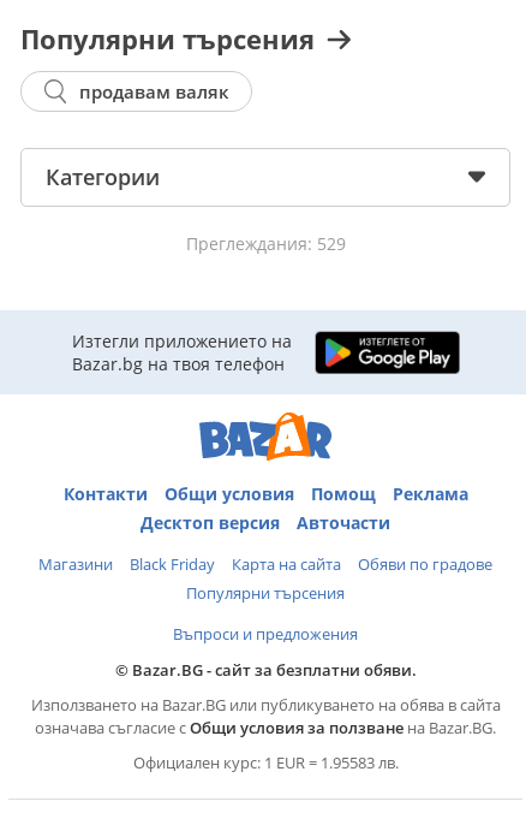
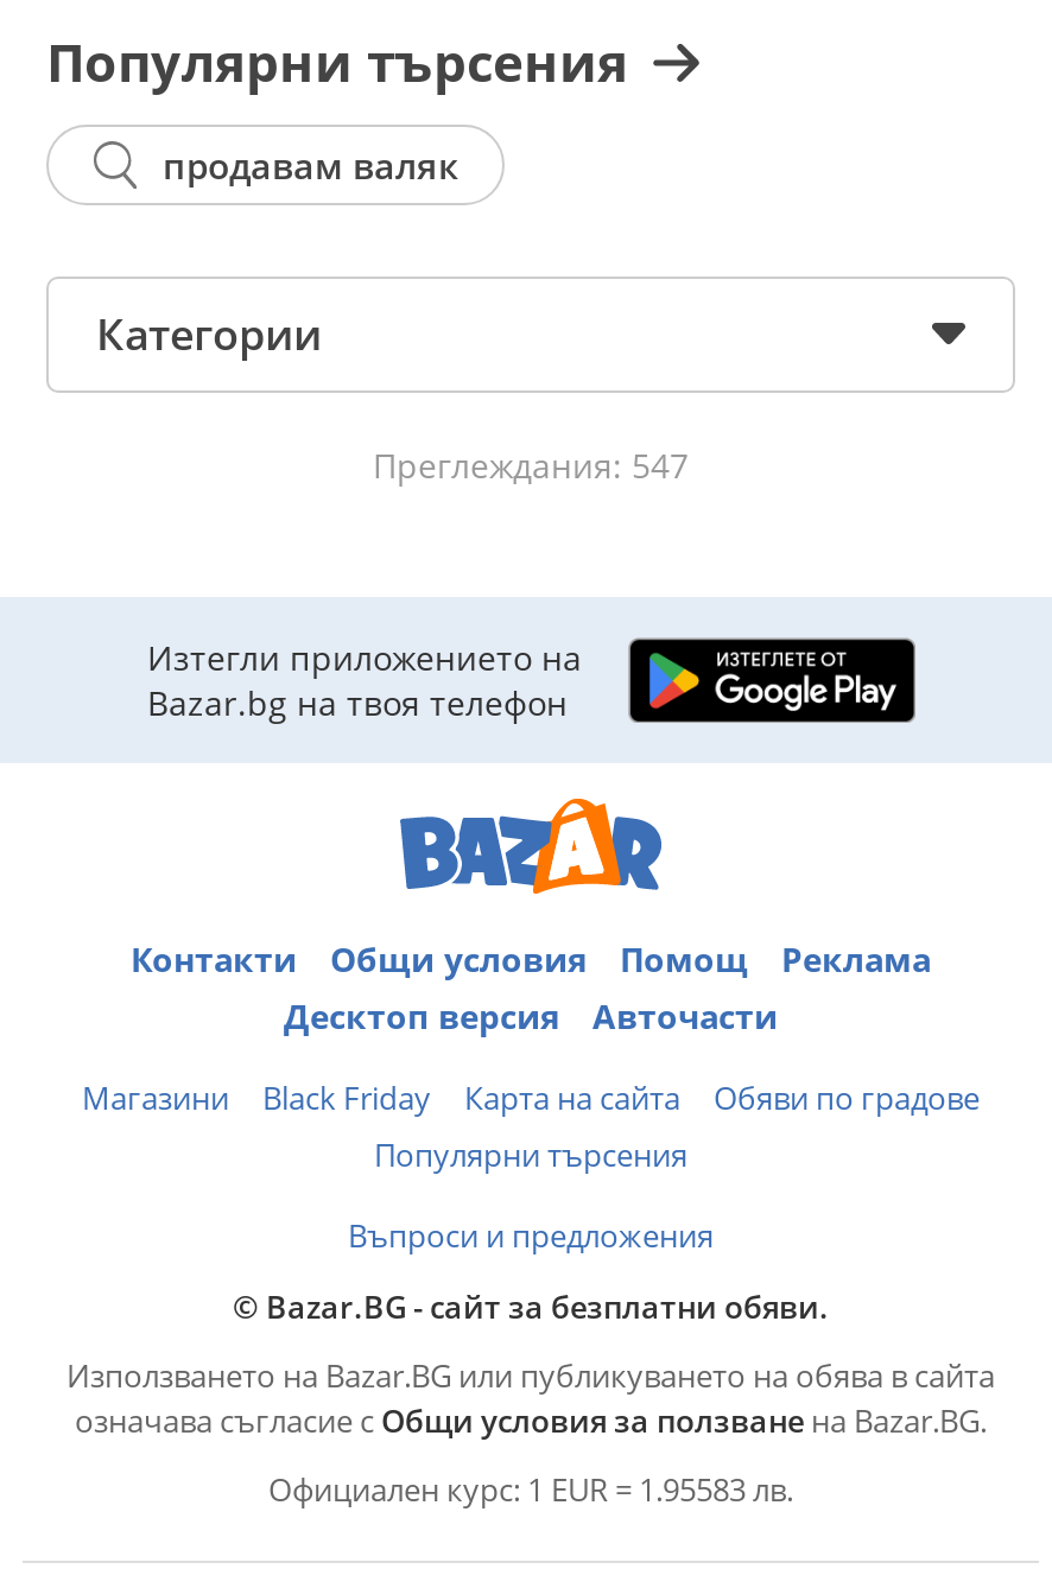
[186,232,345,255] Преглеждания: 529 -> [373,443,689,488] Преглеждания: 547

